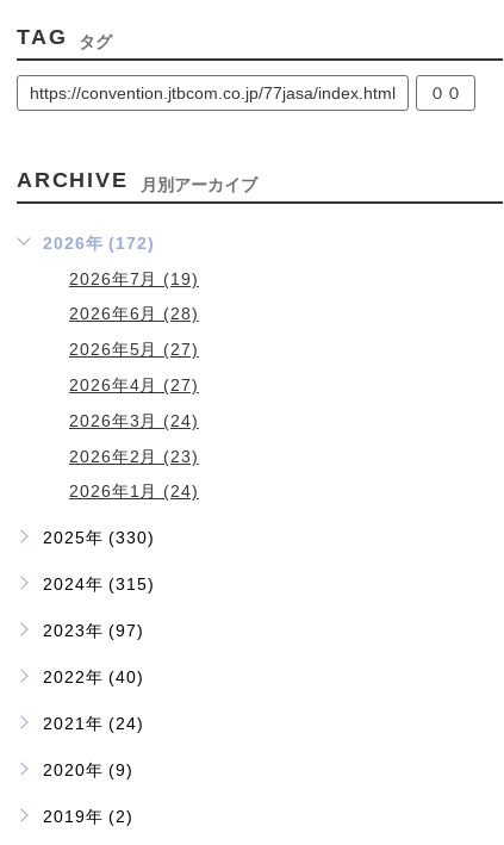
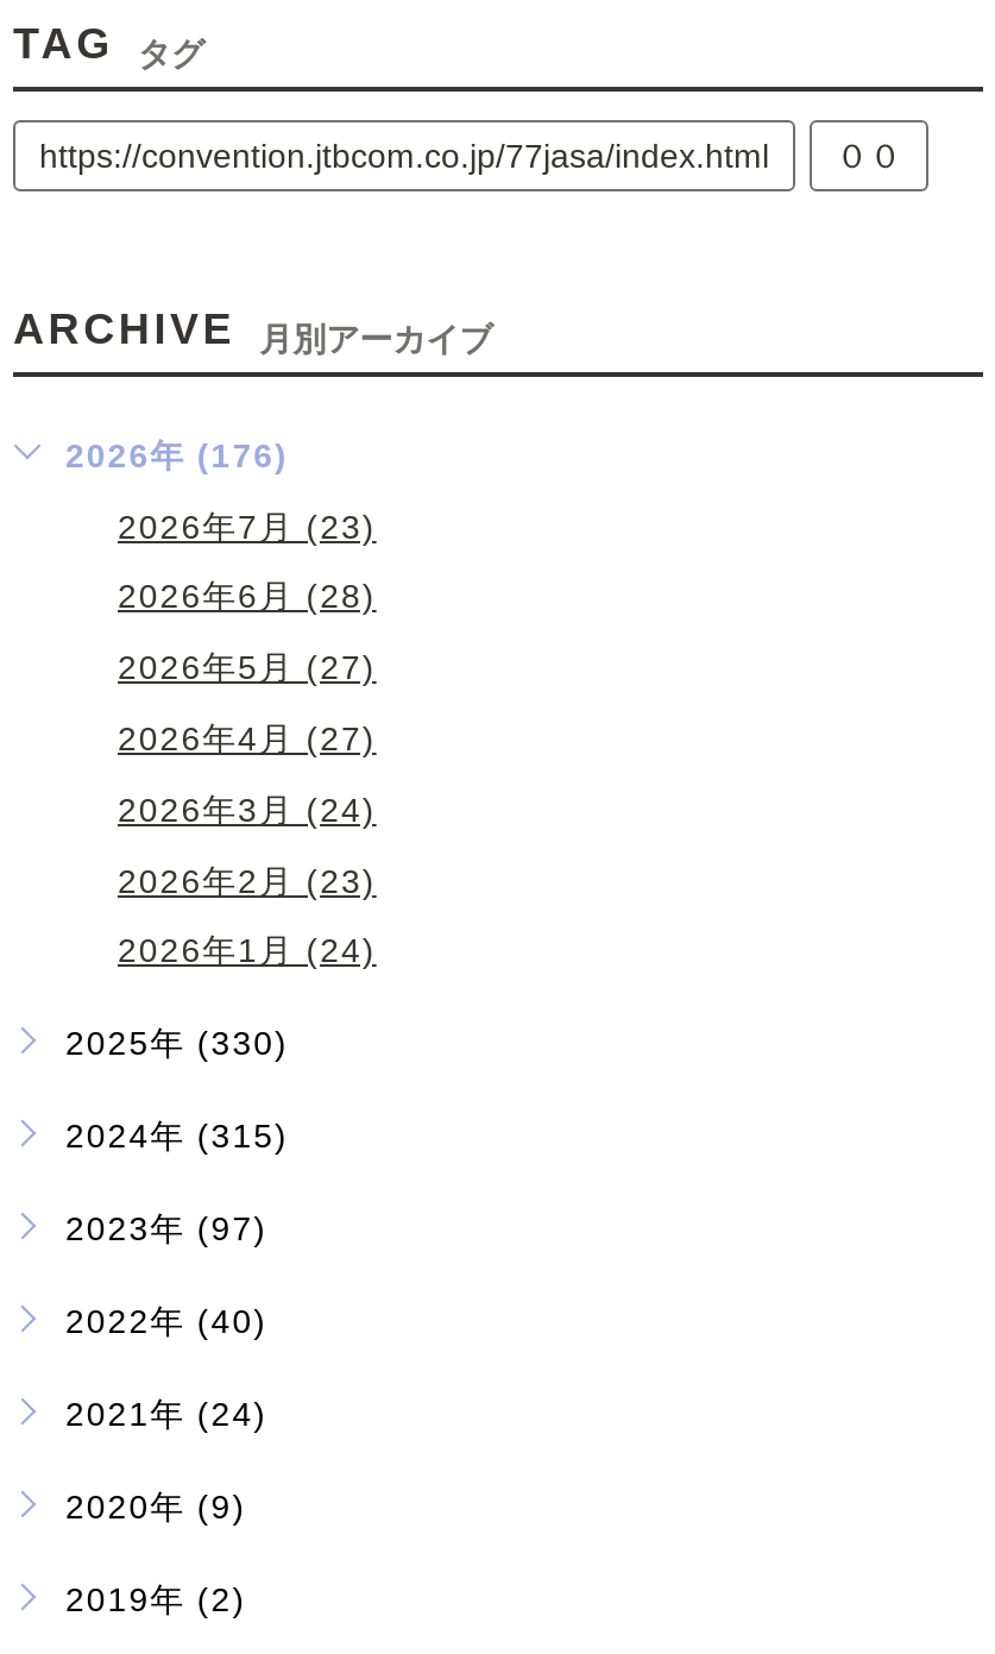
[43,233,155,252] 2026年 (172) -> [65,435,289,473] 2026年 (176)
[69,269,199,288] 2026年7月 (19) -> [118,506,376,544] 2026年7月 (23)

